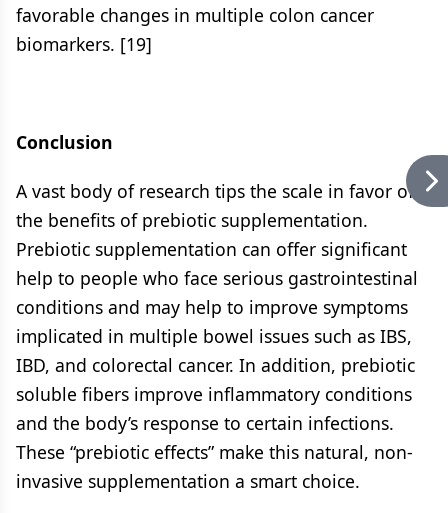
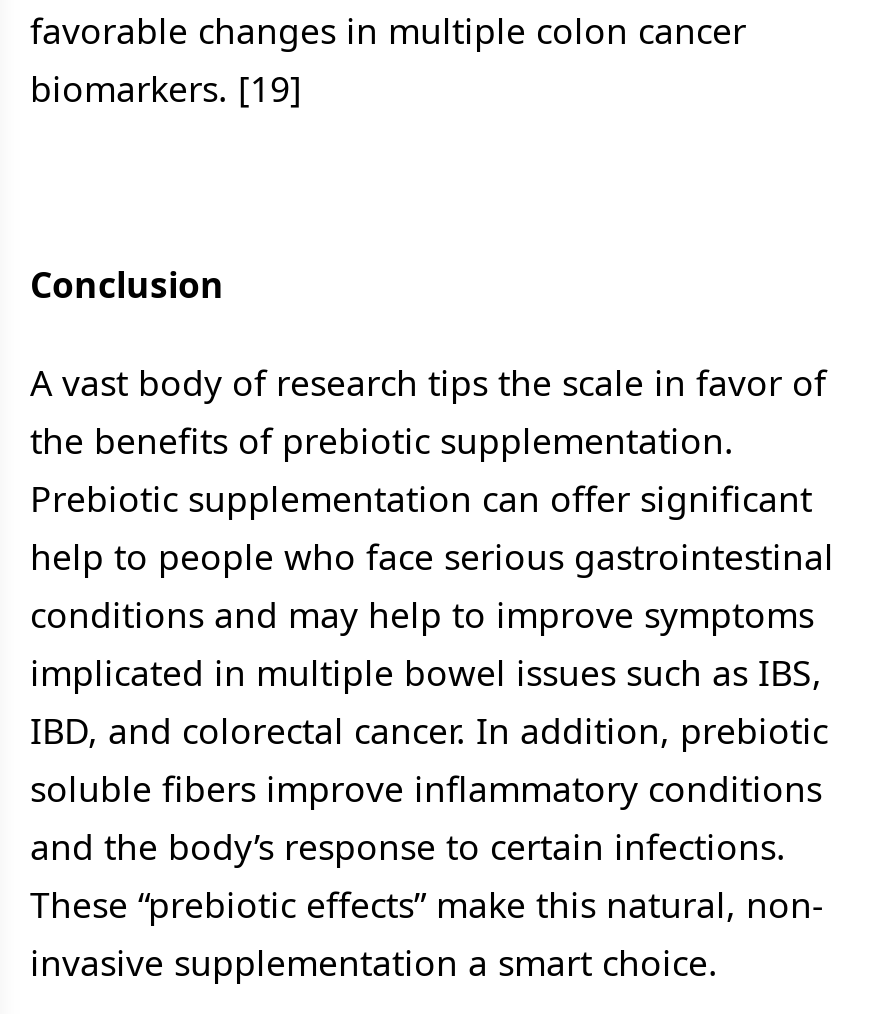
[405,154,445,208] [image] -> none

